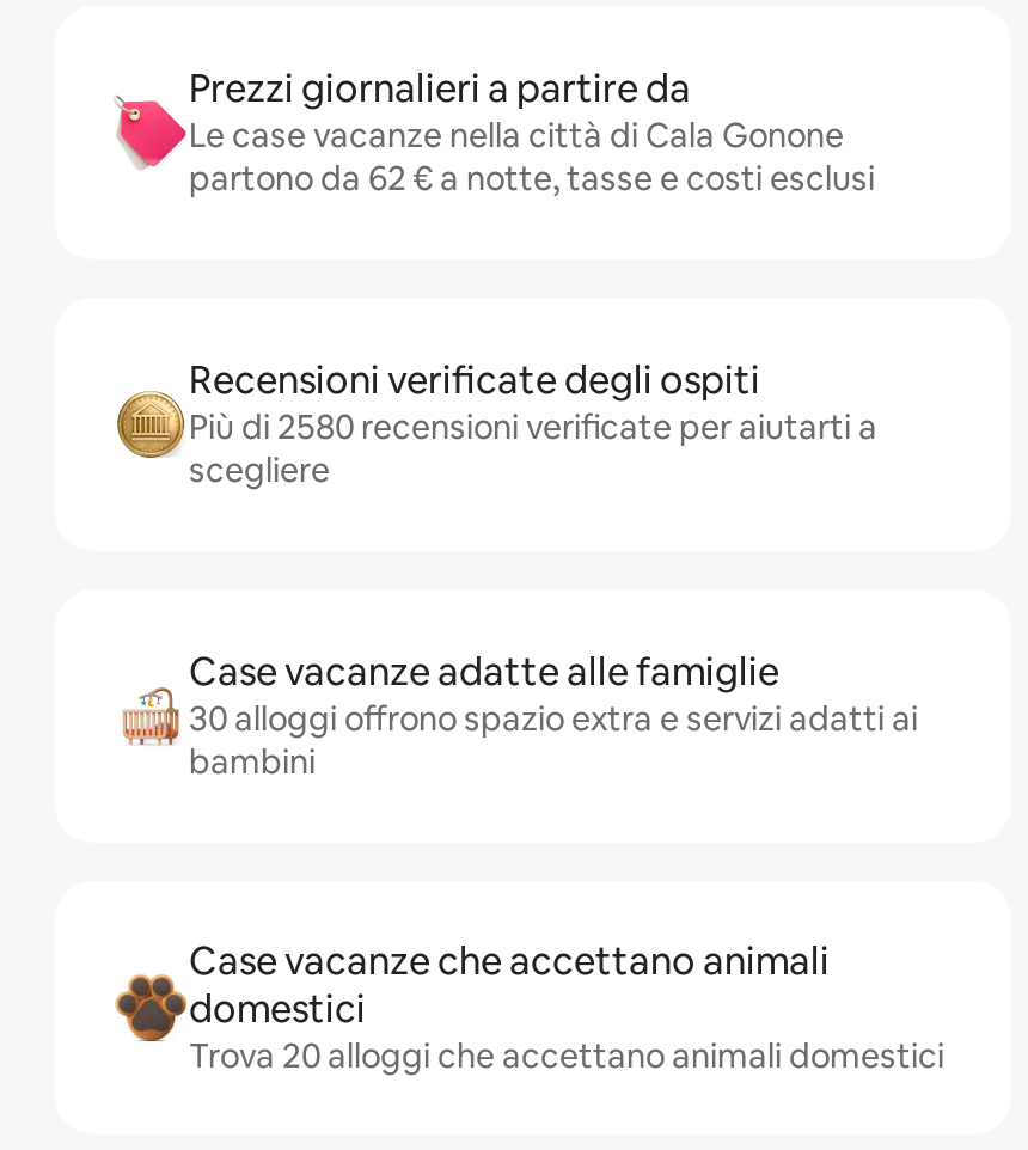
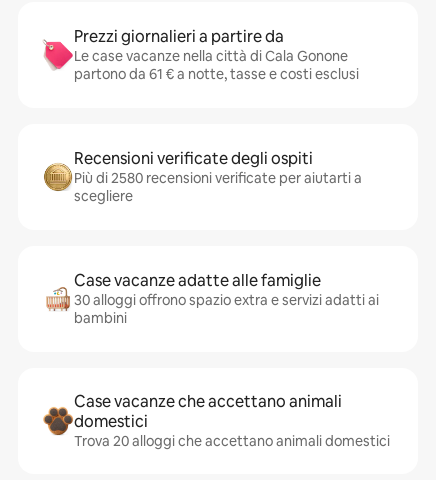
[189,157,875,200] partono da 62 € a notte, tasse e costi esclusi -> [74,65,359,83] partono da 61 € a notte, tasse e costi esclusi

